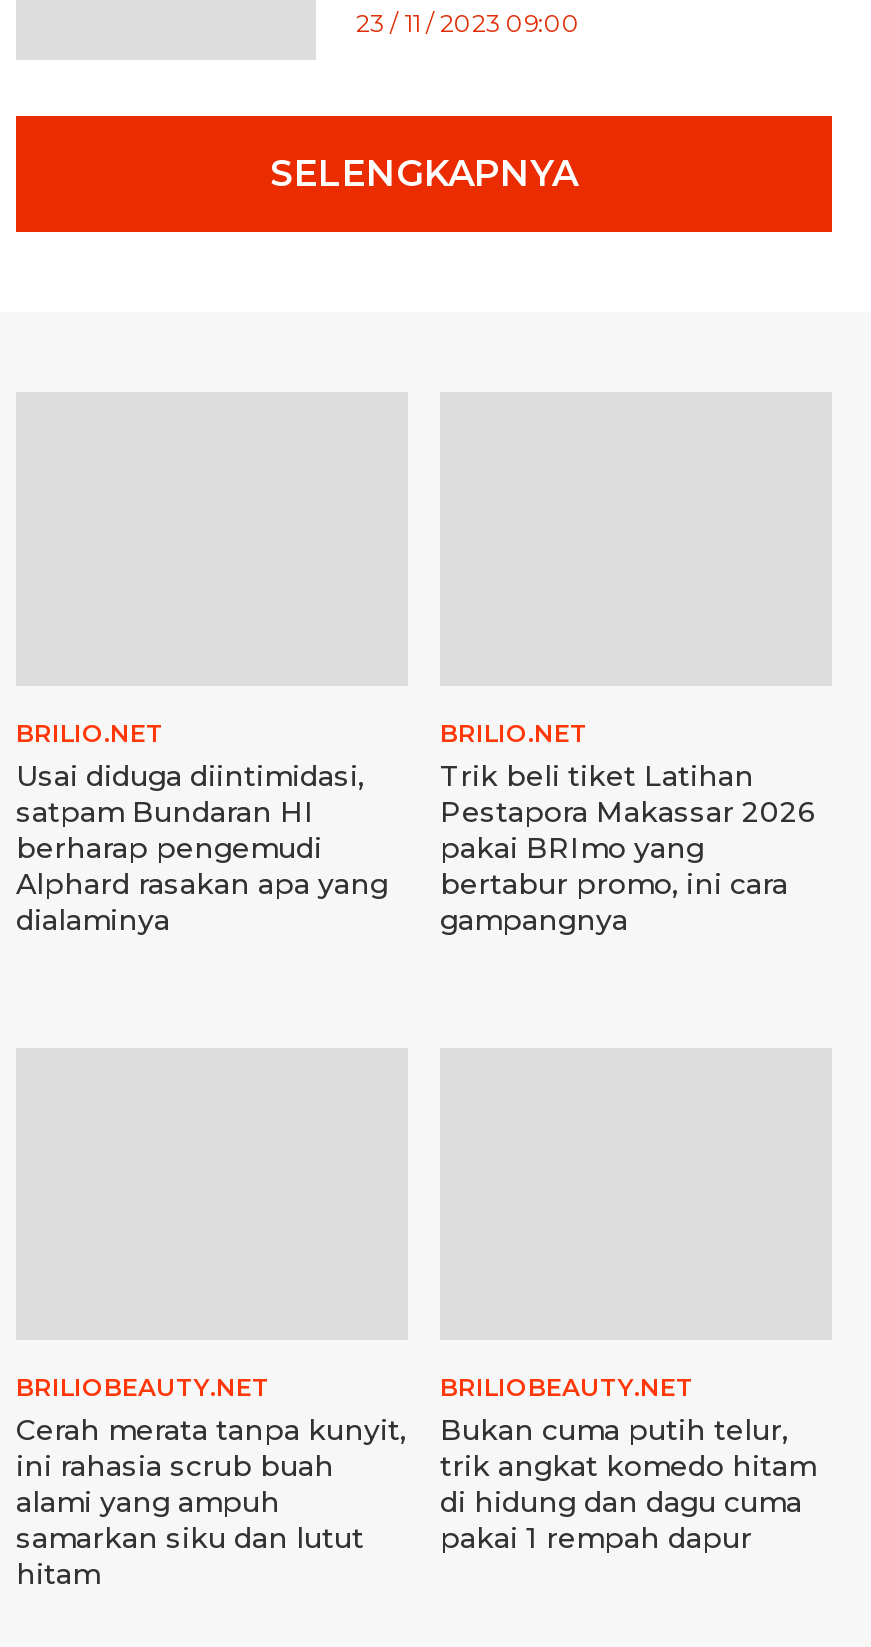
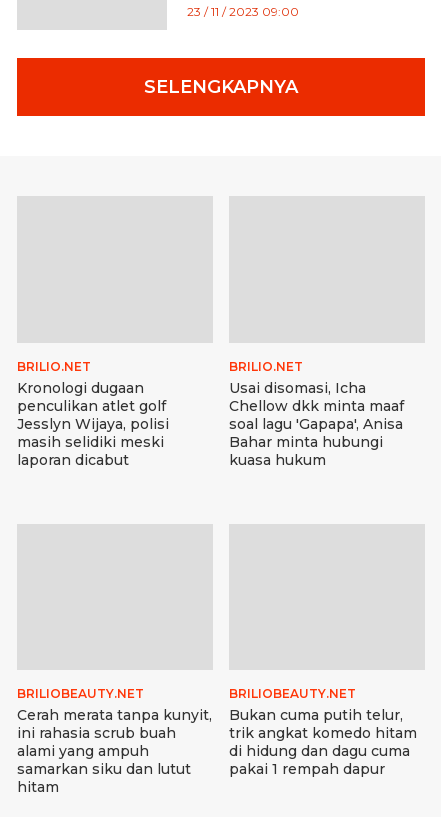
[16,758,388,938] Usai diduga diintimidasi, | satpam Bundaran HI | berharap pengemudi | Alphard rasakan apa yang | dialaminya -> [17,379,169,469] Kronologi dugaan | penculikan atlet golf | Jesslyn Wijaya, polisi | masih selidiki meski | laporan dicabut
[440,758,816,938] Trik beli tiket Latihan | Pestapora Makassar 2026 | pakai BRImo yang | bertabur promo, ini cara | gampangnya -> [229,379,404,469] Usai disomasi, Icha | Chellow dkk minta maaf | soal lagu 'Gapapa', Anisa | Bahar minta hubungi | kuasa hukum

